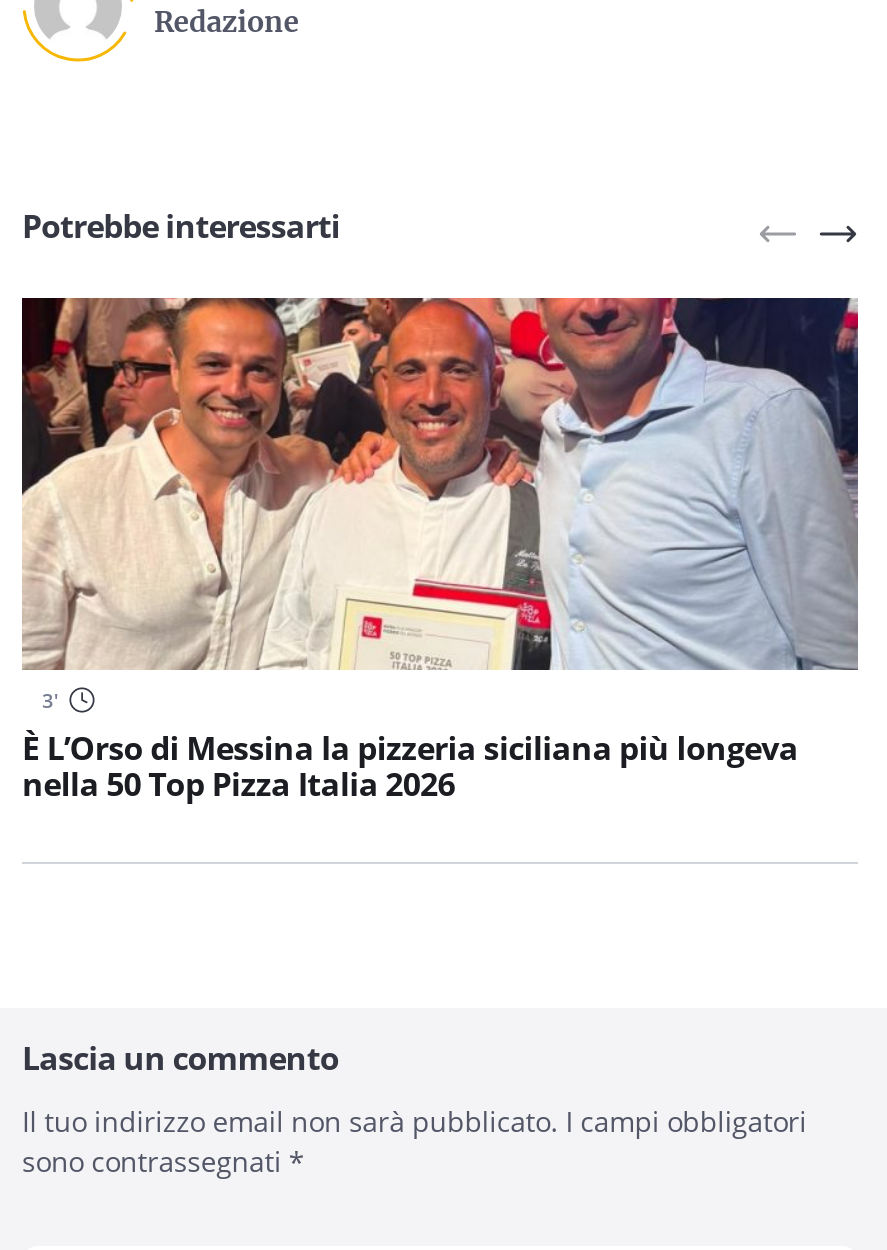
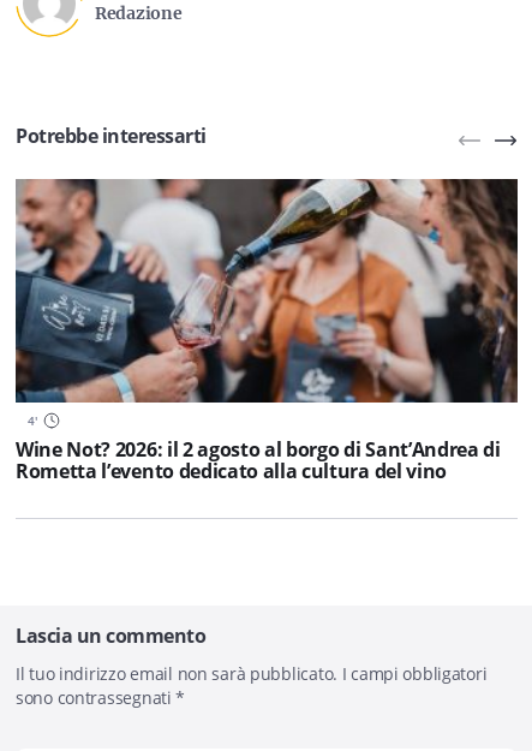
[20,296,860,807] [image] | 3 | È L’Orso di Messina la pizzeria siciliana più longeva | nella 50 Top Pizza Italia 2026 -> [14,178,519,485] [image] | 4 | Wine Not? 2026: il 2 agosto al borgo di Sant’Andrea di | Rometta l’evento dedicato alla cultura del vino

